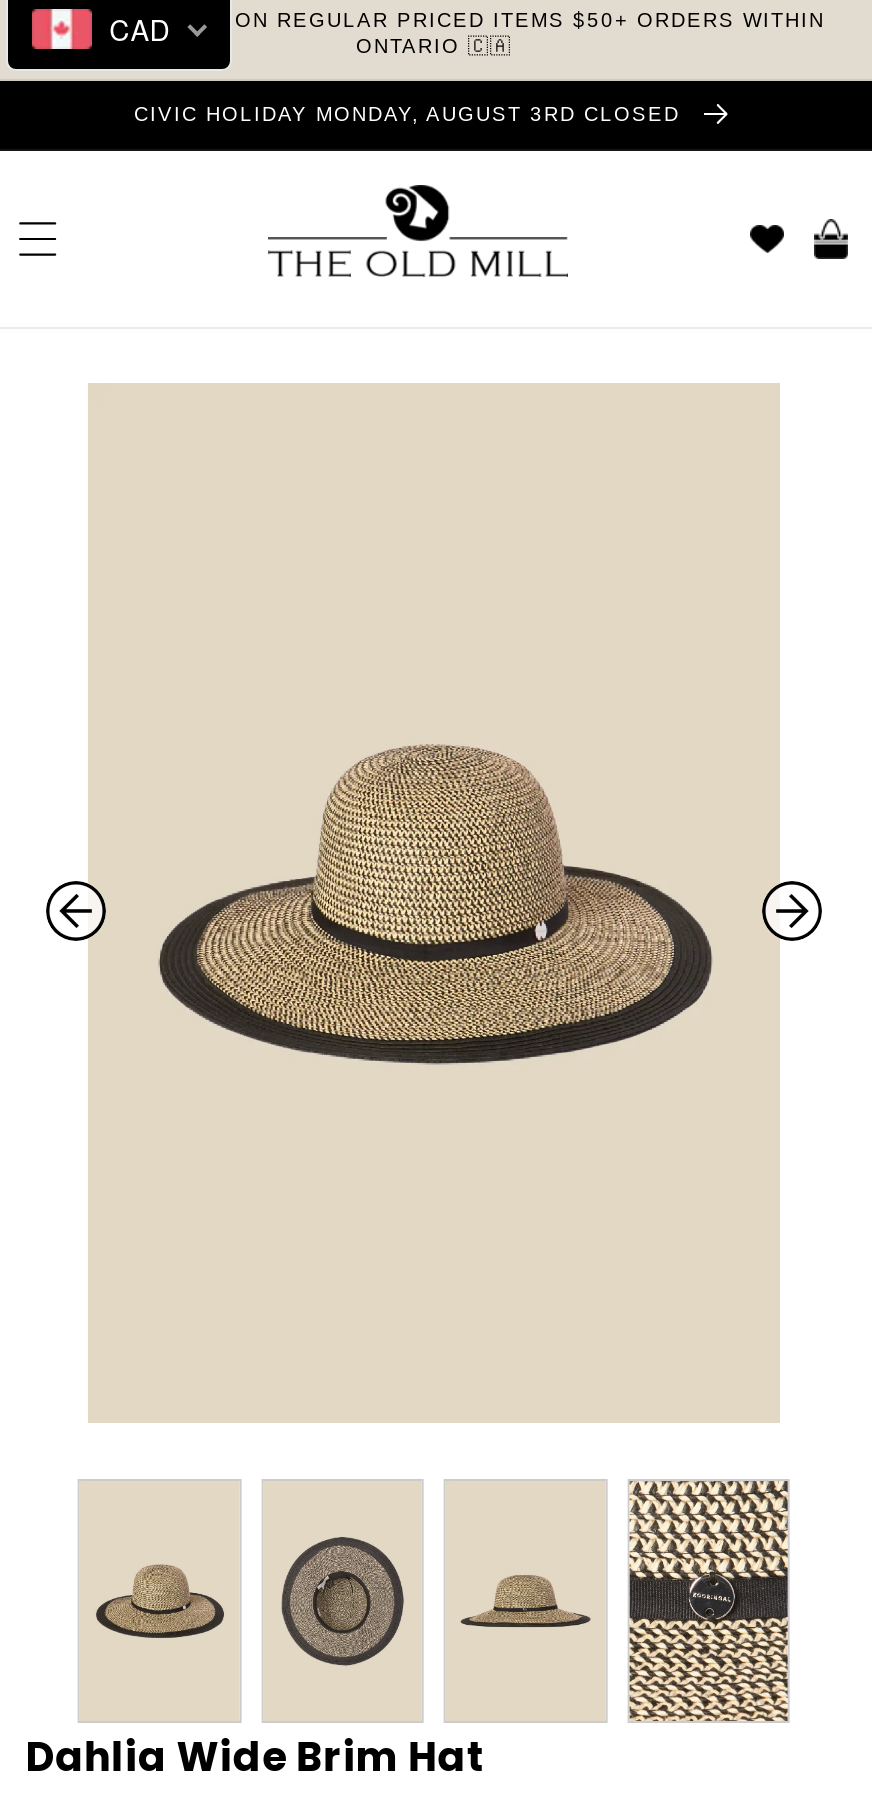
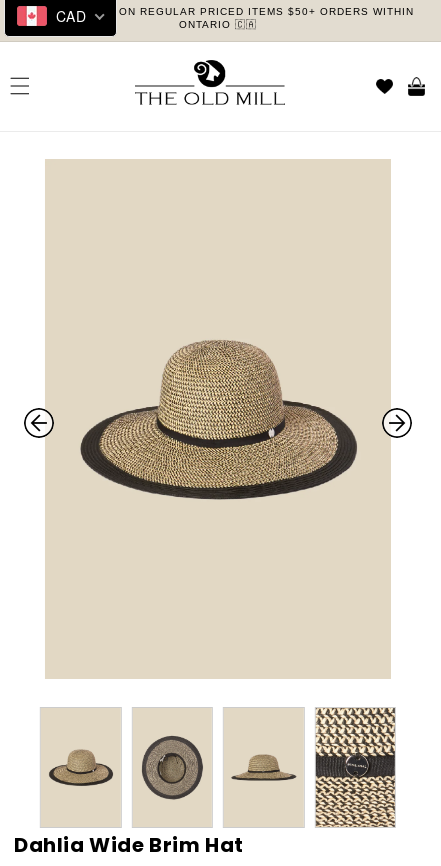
[134,103,688,125] CIVIC HOLIDAY MONDAY, AUGUST 3RD CLOSED -> none

